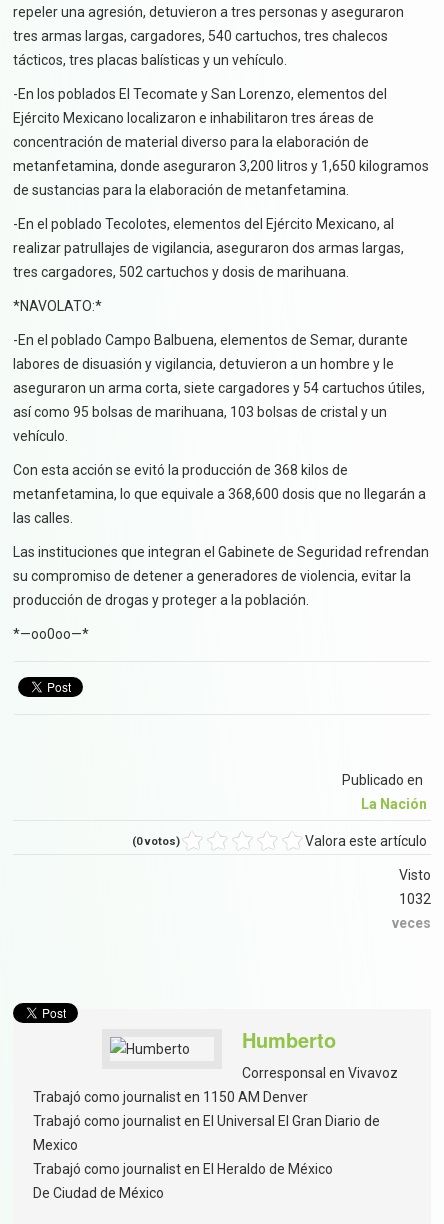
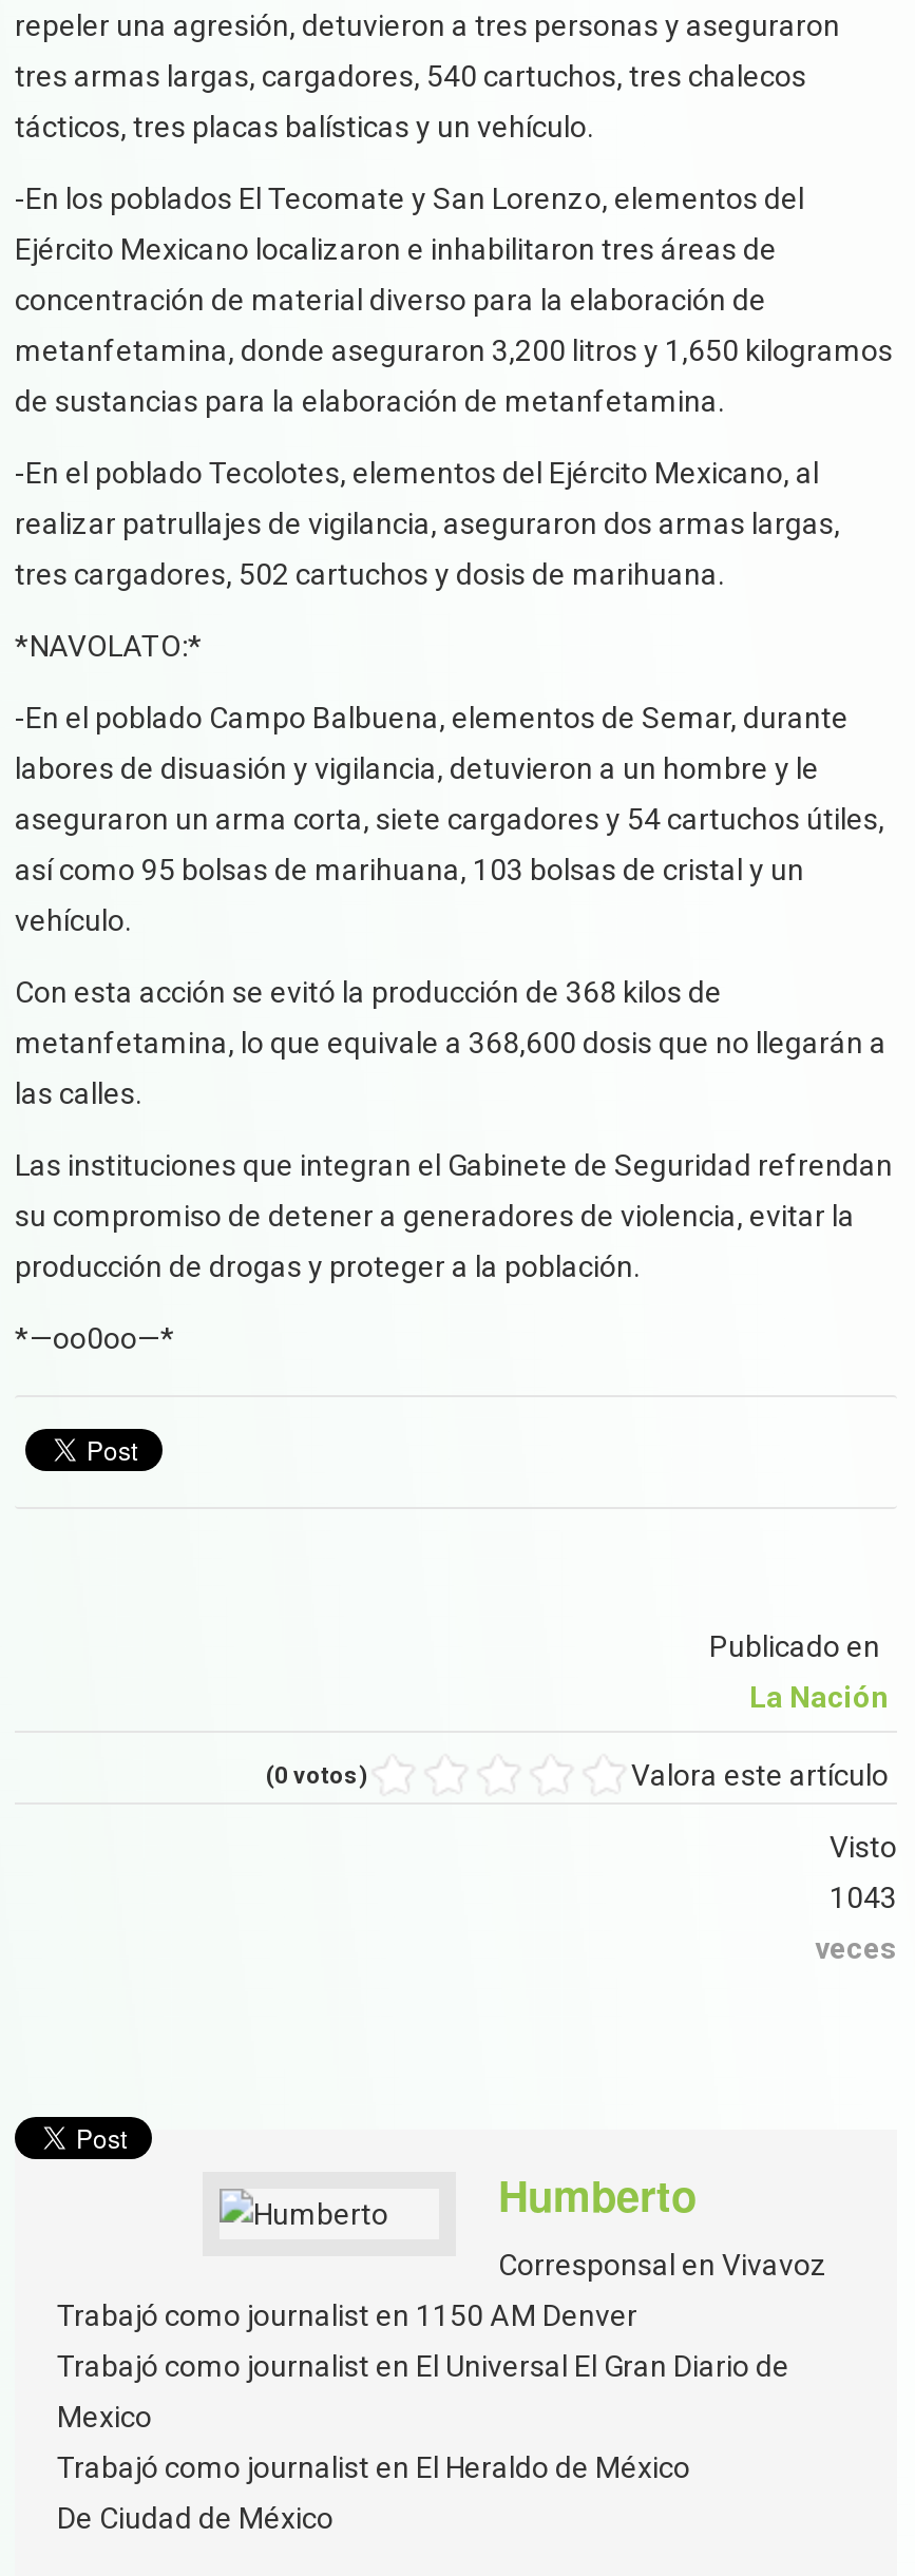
[399,891,431,907] 1032 -> [830,1881,897,1915] 1043

